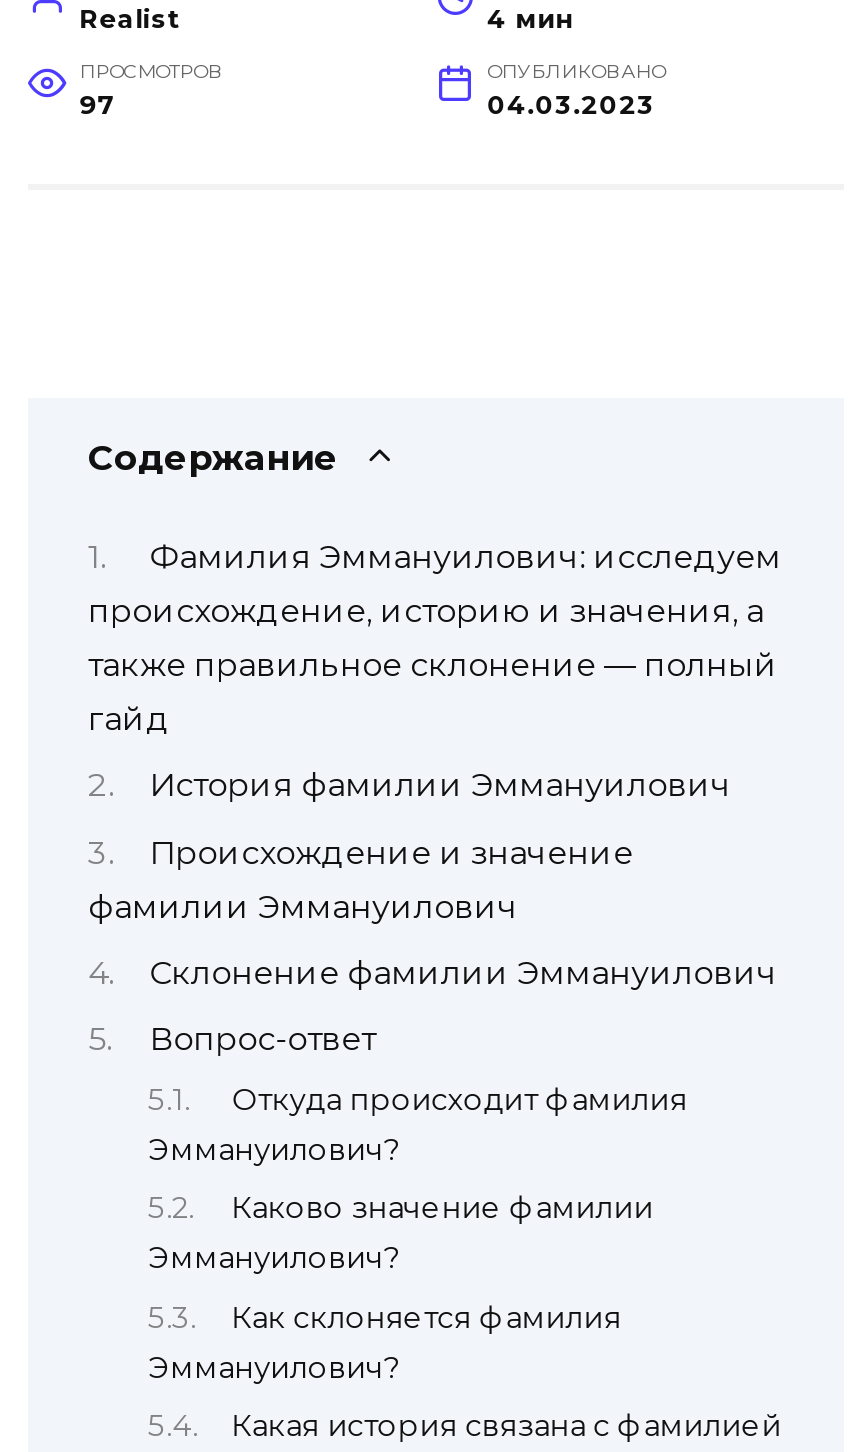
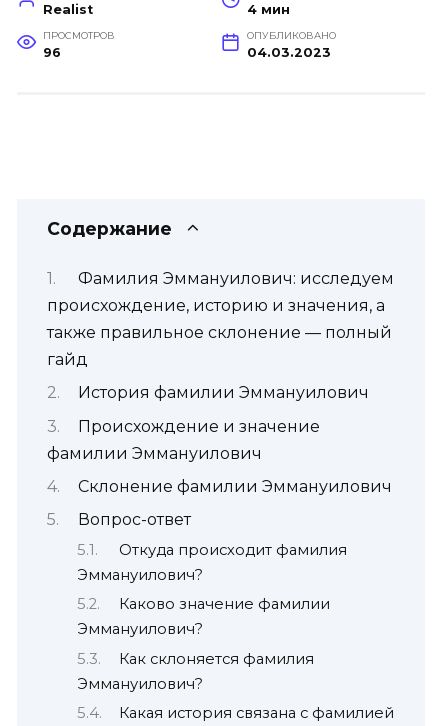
[79,91,115,121] 97 -> [43,45,61,60] 96

